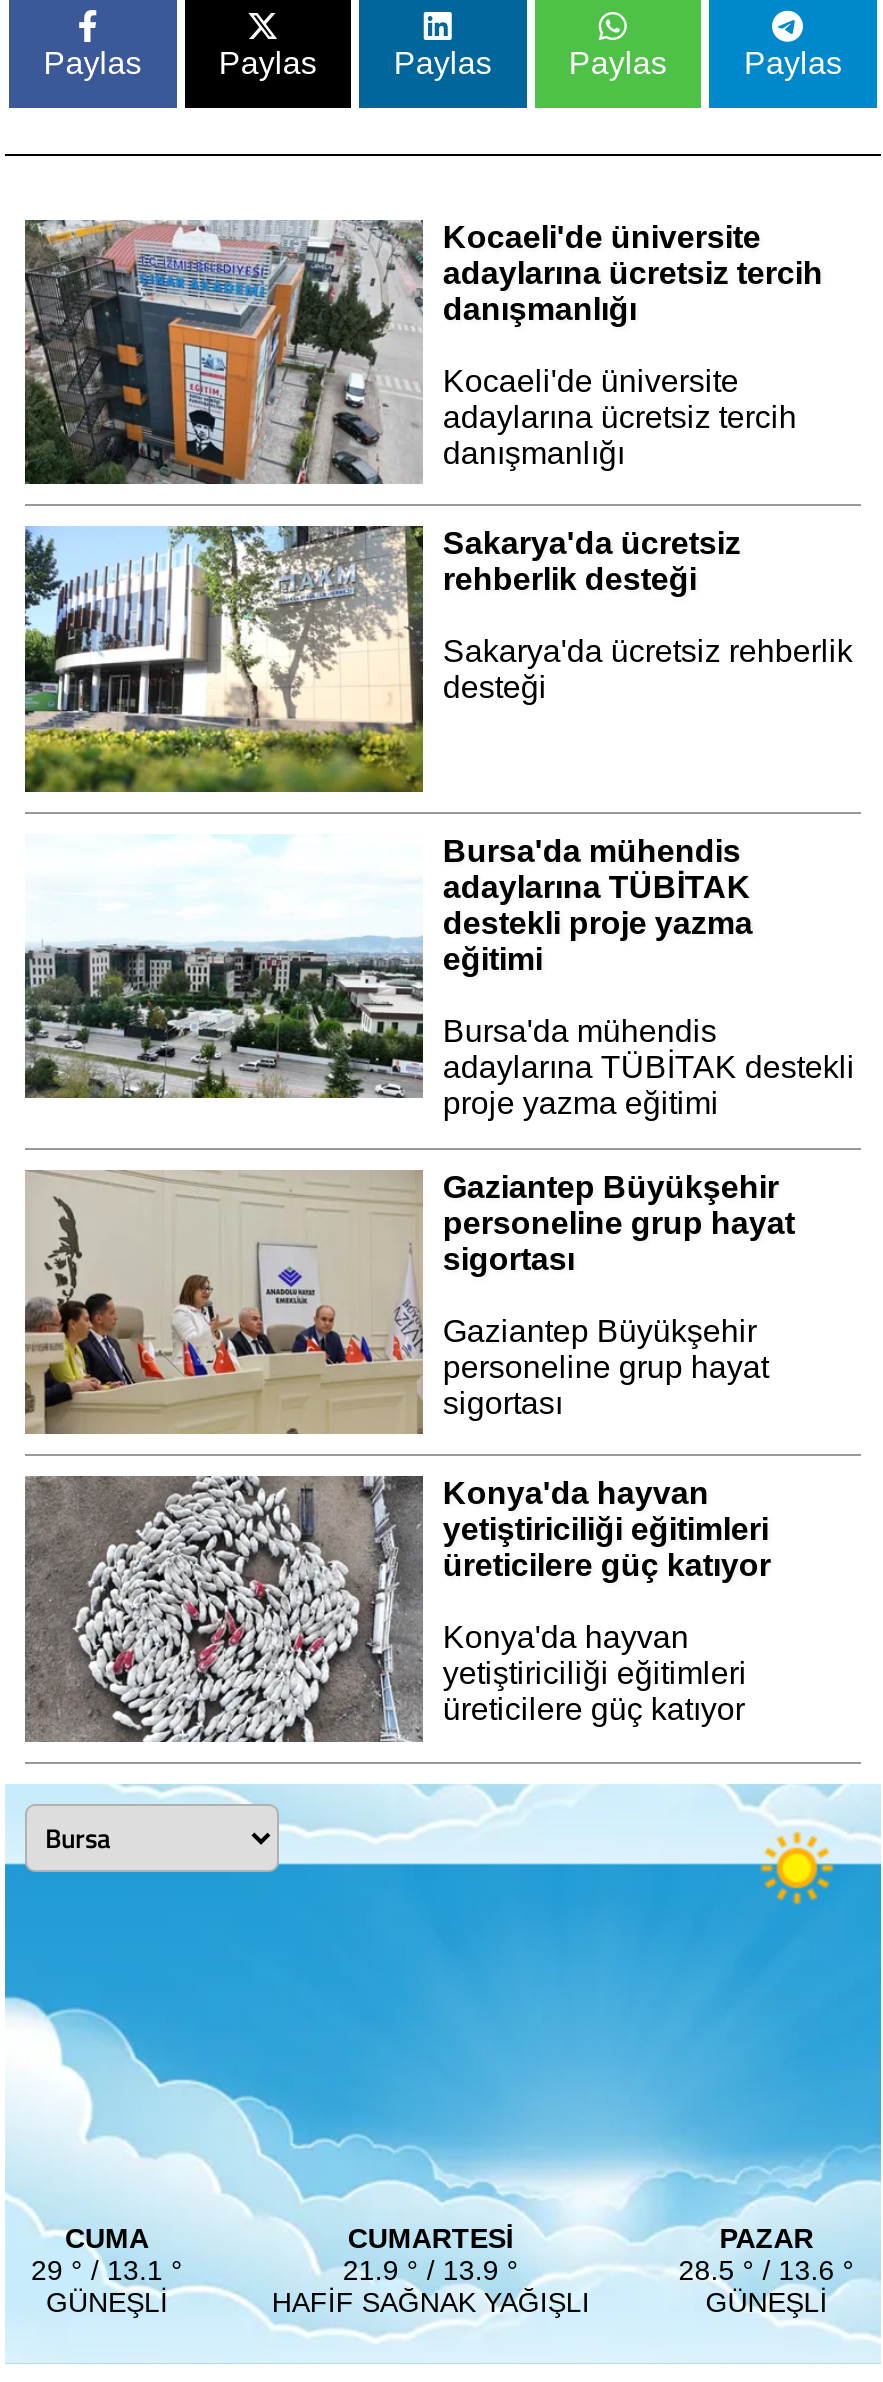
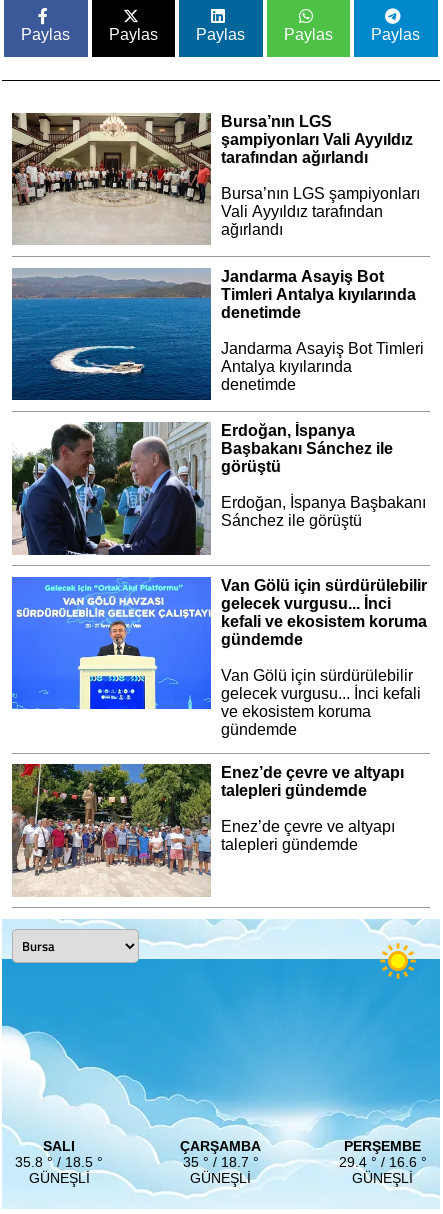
[25,220,823,484] [image] | Kocaeli'de üniversite | adaylarına ücretsiz tercih | danışmanlığı -> [12,112,413,245] [image] | Bursa’nın LGS | şampiyonları Vali Ayyıldız | tarafından ağırlandı
[443,364,797,470] Kocaeli'de üniversite | adaylarına ücretsiz tercih | danışmanlığı -> [221,185,420,238] Bursa’nın LGS şampiyonları | Vali Ayyıldız tarafından | ağırlandı
[23,524,741,794] [image] | Sakarya'da ücretsiz | rehberlik desteği -> [11,266,416,401] [image] | Jandarma Asayiş Bot | Timleri Antalya kıyılarında | denetimde
[443,635,853,705] Sakarya'da ücretsiz rehberlik | desteği -> [221,340,424,393] Jandarma Asayiş Bot Timleri | Antalya kıyılarında | denetimde
[23,834,753,1104] [image] | Bursa'da mühendis | adaylarına TÜBİTAK | destekli proje yazma | eğitimi -> [11,421,393,556] [image] | Erdoğan, İspanya | Başbakanı Sánchez ile | görüştü
[443,1014,855,1120] Bursa'da mühendis | adaylarına TÜBİTAK destekli | proje yazma eğitimi -> [221,494,426,529] Erdoğan, İspanya Başbakanı | Sánchez ile görüştü
[23,1148,795,1436] [image] | Gaziantep Büyükşehir | personeline grup hayat | sigortası -> [11,576,427,720] [image] | Van Gölü için sürdürülebilir | gelecek vurgusu... İnci | kefali ve ekosistem koruma | gündemde
[443,1314,769,1420] Gaziantep Büyükşehir | personeline grup hayat | sigortası -> [221,667,421,738] Van Gölü için sürdürülebilir | gelecek vurgusu... İnci kefali | ve ekosistem koruma | gündemde
[25,1474,771,1744] [image] | Konya'da hayvan | yetiştiriciliği eğitimleri | üreticilere güç katıyor -> [12,763,404,898] [image] | Enez’de çevre ve altyapı | talepleri gündemde
[443,1621,747,1727] Konya'da hayvan | yetiştiriciliği eğitimleri | üreticilere güç katıyor -> [221,818,395,853] Enez’de çevre ve altyapı | talepleri gündemde
[31,2222,183,2286] CUMA | 29 ° / 13.1 ° -> [15,1138,103,1170] SALI | 35.8 ° / 18.5 °
[272,2222,590,2318] CUMARTESI | 21.9 ° / 13.9 ° | HAFIF SAĞNAK YAĞIŞLI -> [180,1138,261,1186] ÇARŞAMBA | 35 ° / 18.7 ° | GÜNEŞLI
[679,2222,855,2286] PAZAR | 28.5 ° / 13.6 ° -> [339,1138,427,1170] PERŞEMBE | 29.4 ° / 16.6 °

